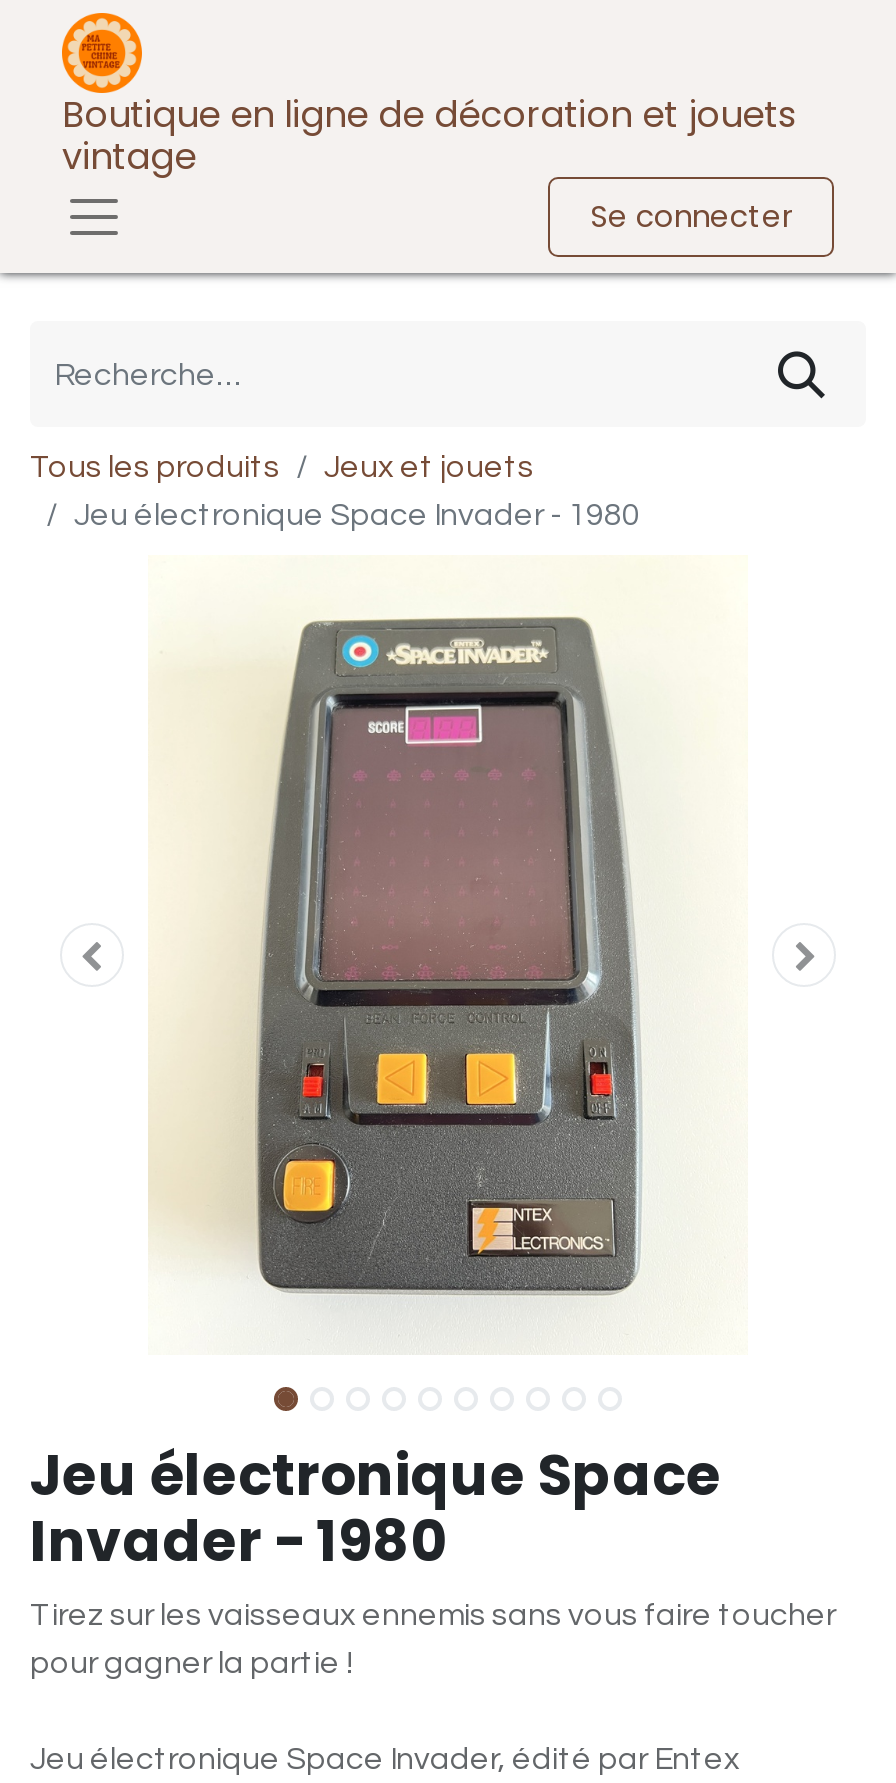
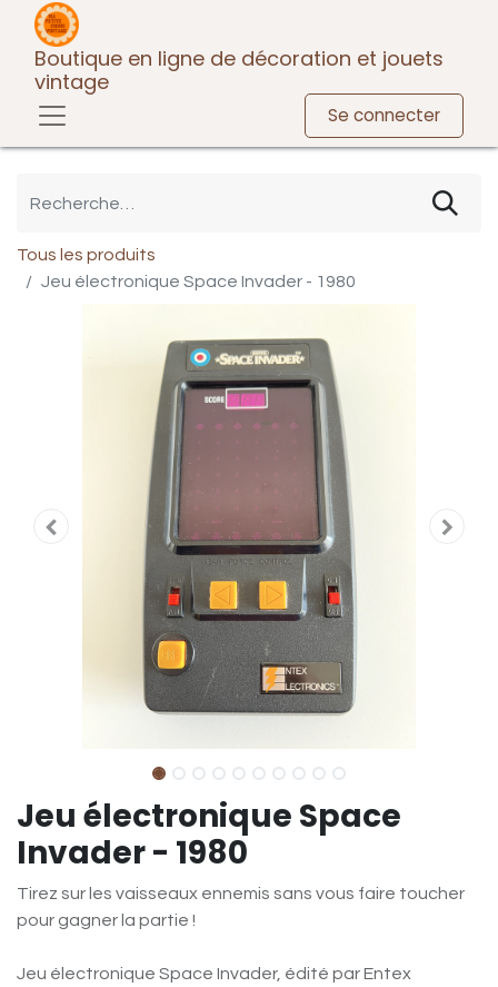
[324,451,534,483] Jeux et jouets -> none

